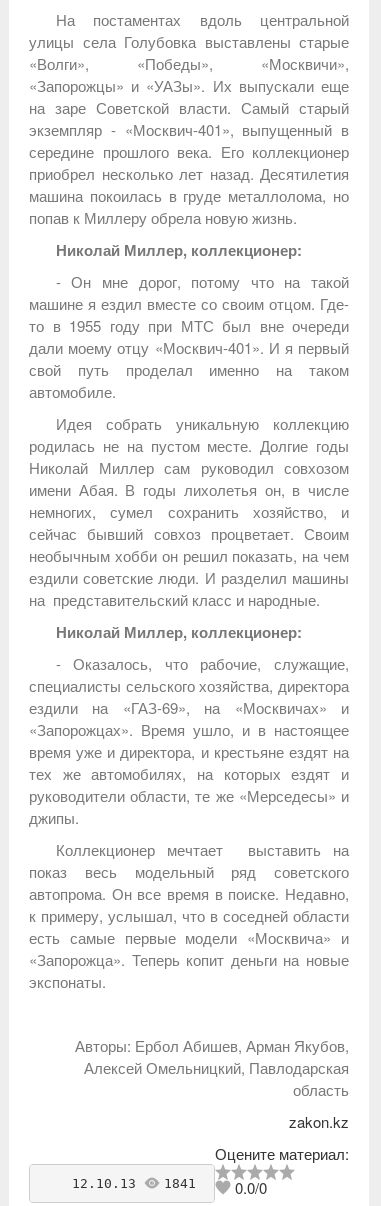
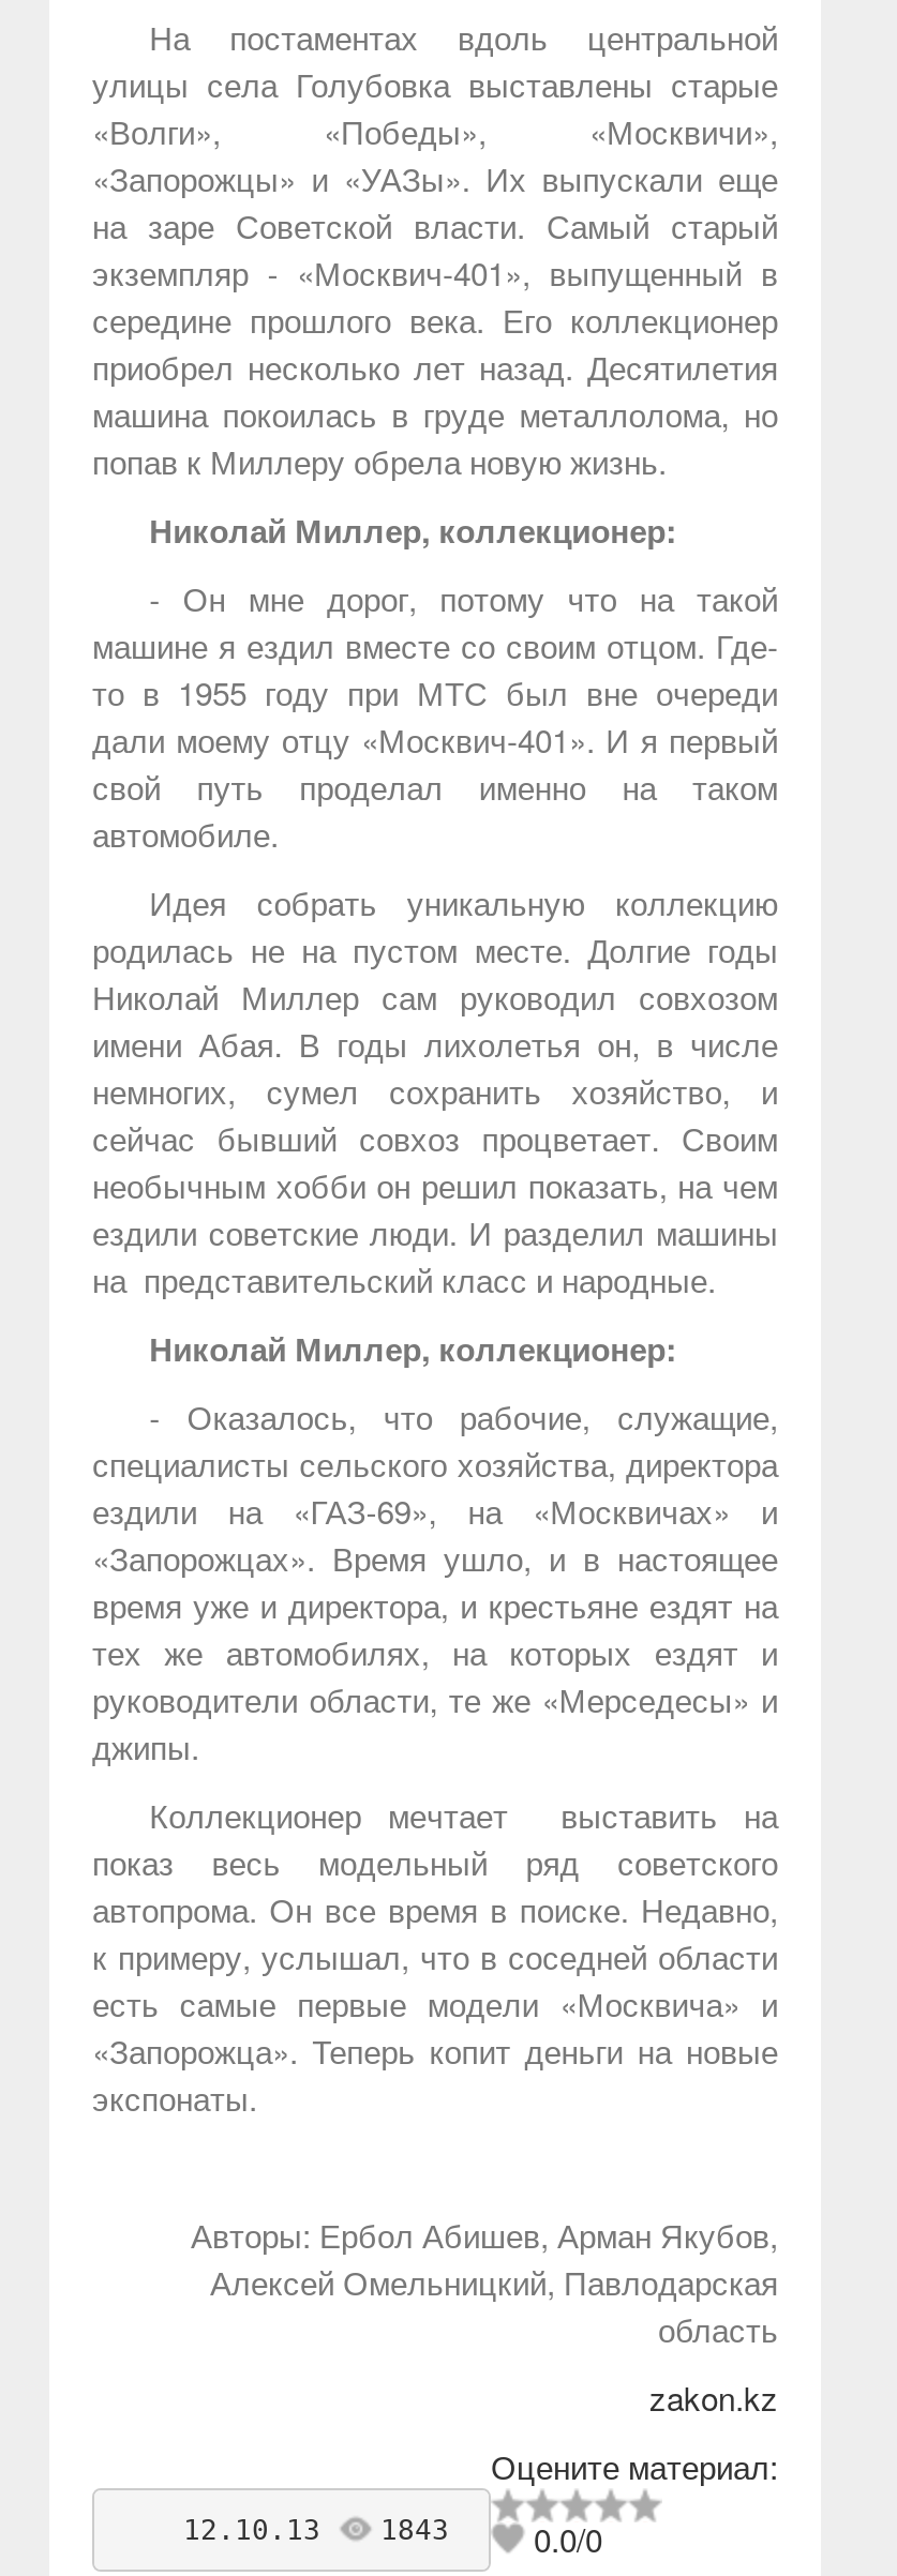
[39,1175,195,1190] 12.10.13 1841 -> [115,2513,449,2545] 12.10.13 1843

